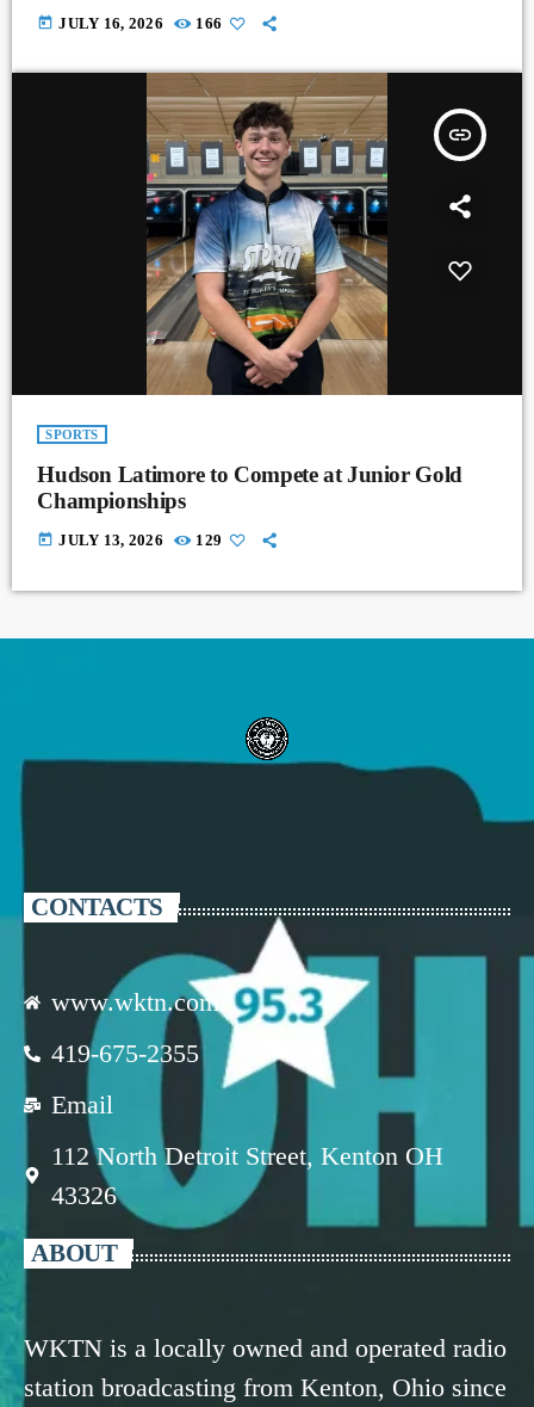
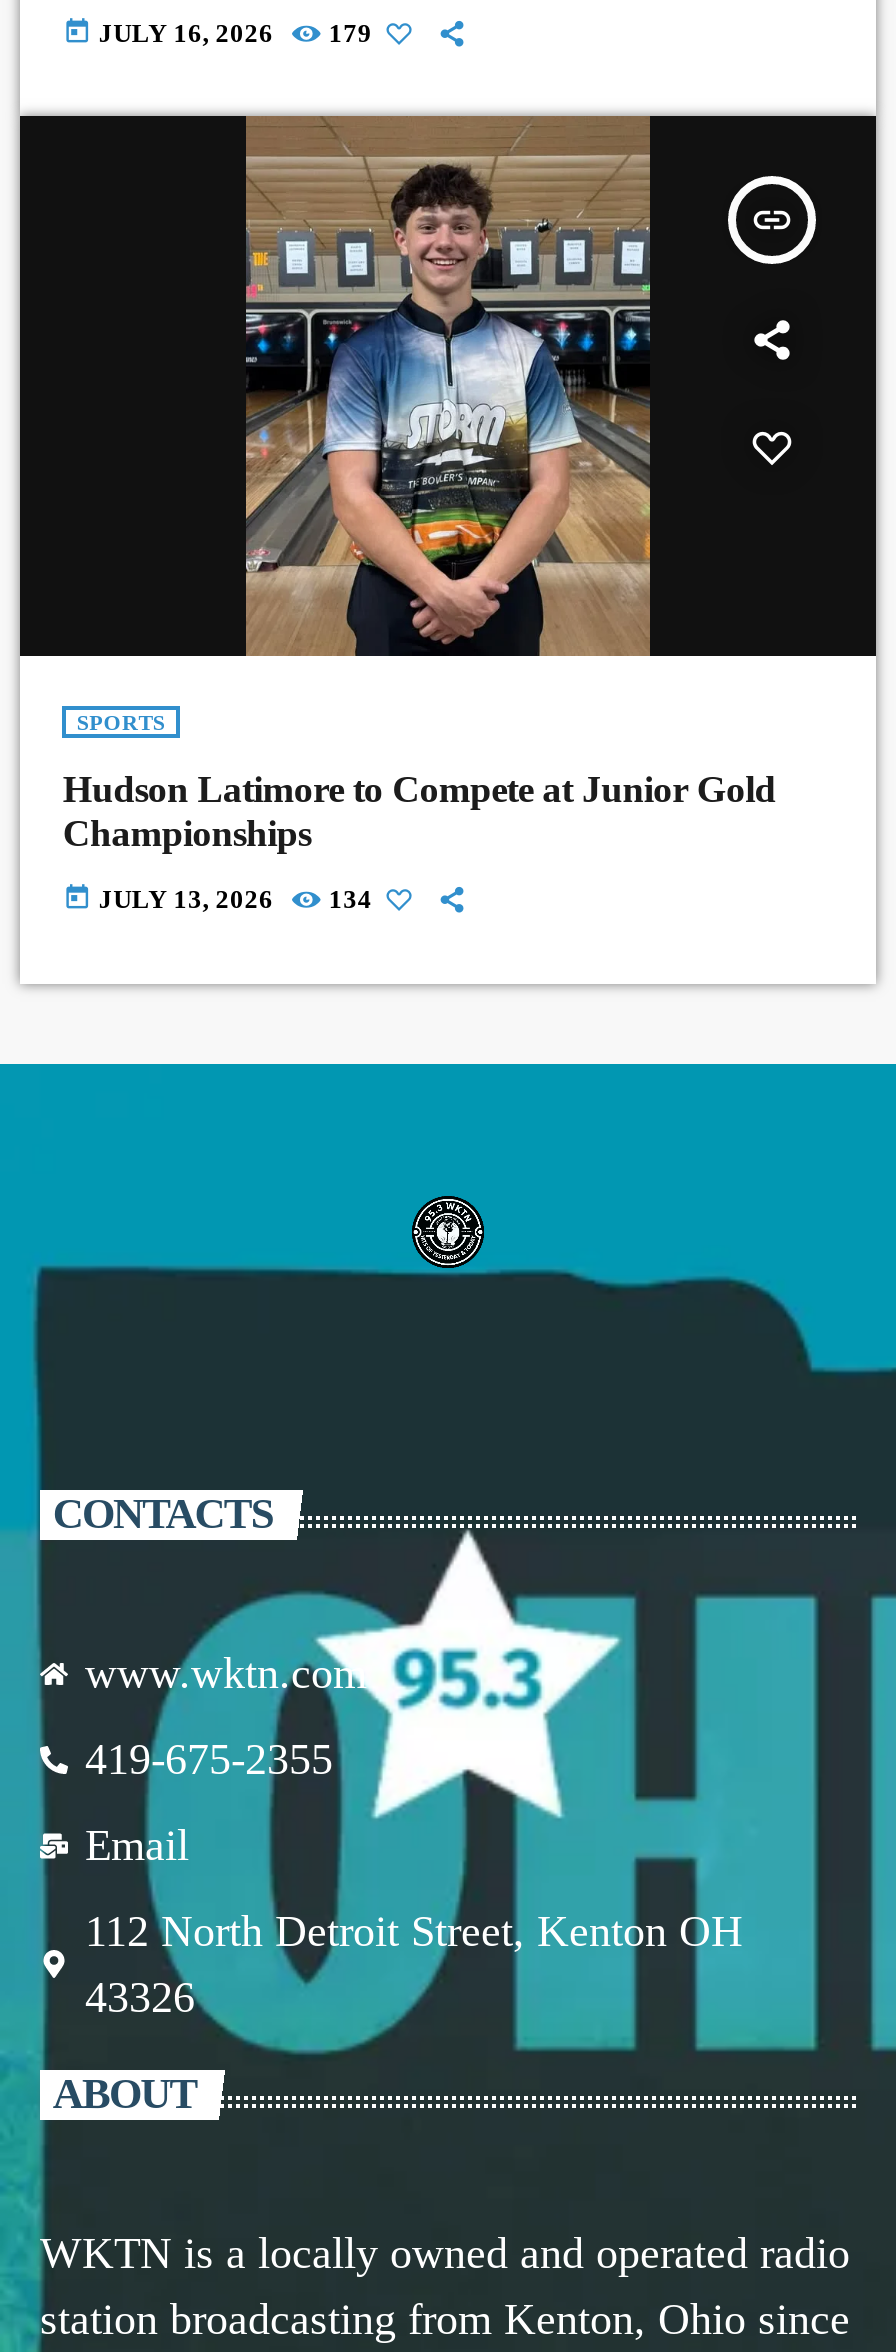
[196,14,222,32] 166 -> [329,18,372,48] 179
[196,532,222,549] 129 -> [329,885,372,915] 134

